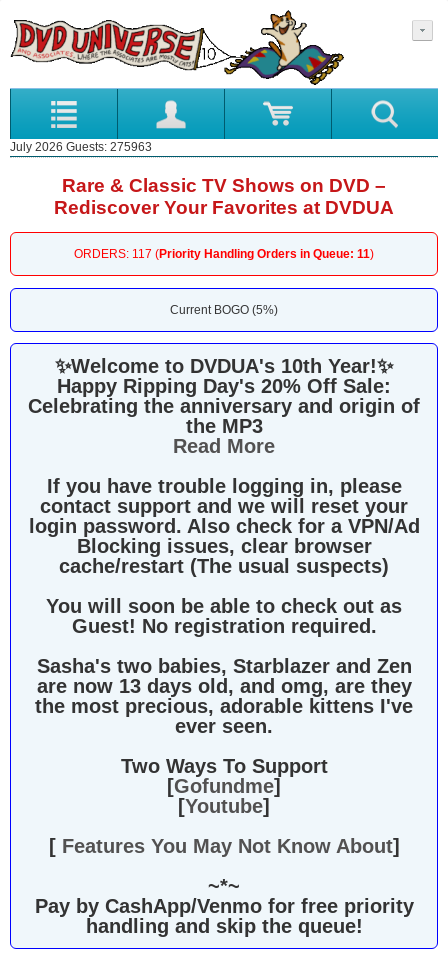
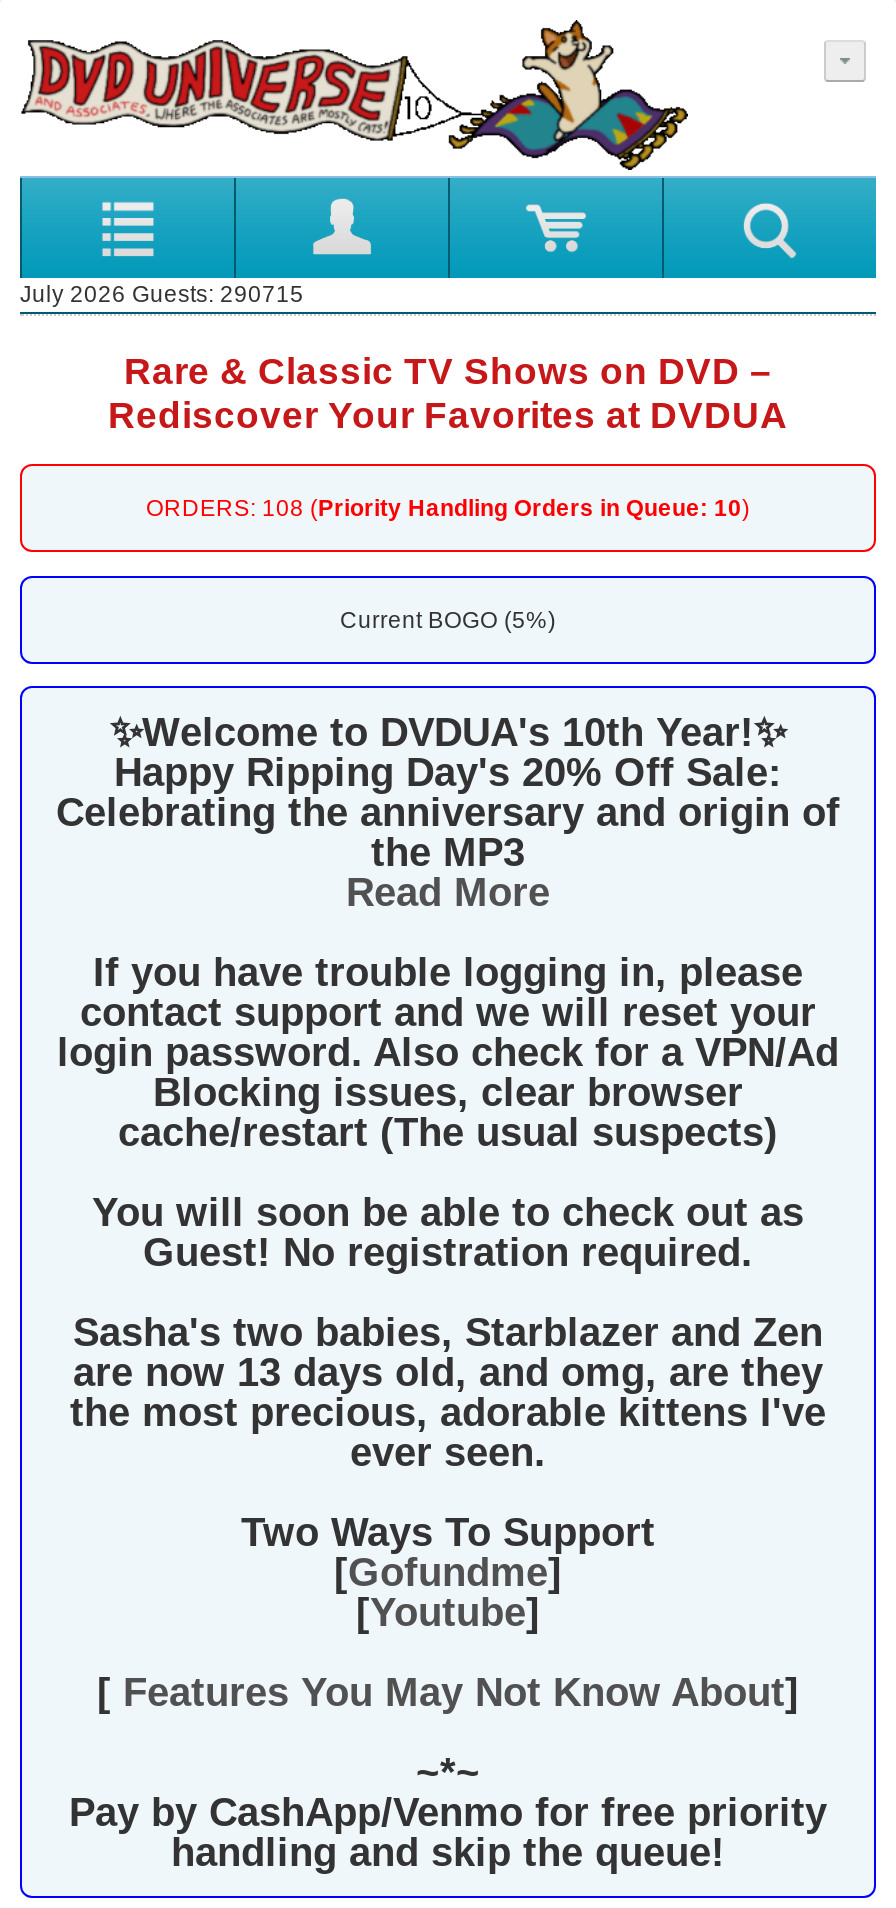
[10,141,152,153] July 2026 Guests: 275963 -> [20,282,304,306] July 2026 Guests: 290715
[74,248,374,260] ORDERS: 117 (Priority Handling Orders in Queue: 11) -> [146,497,750,521] ORDERS: 108 (Priority Handling Orders in Queue: 10)

